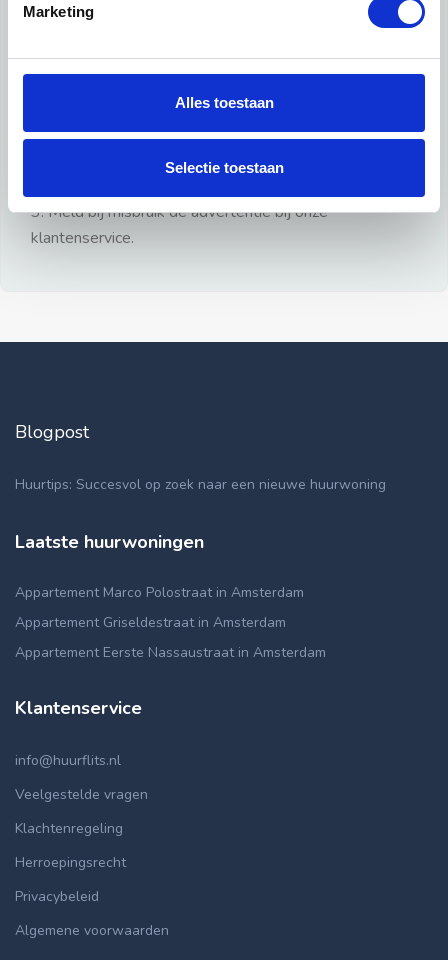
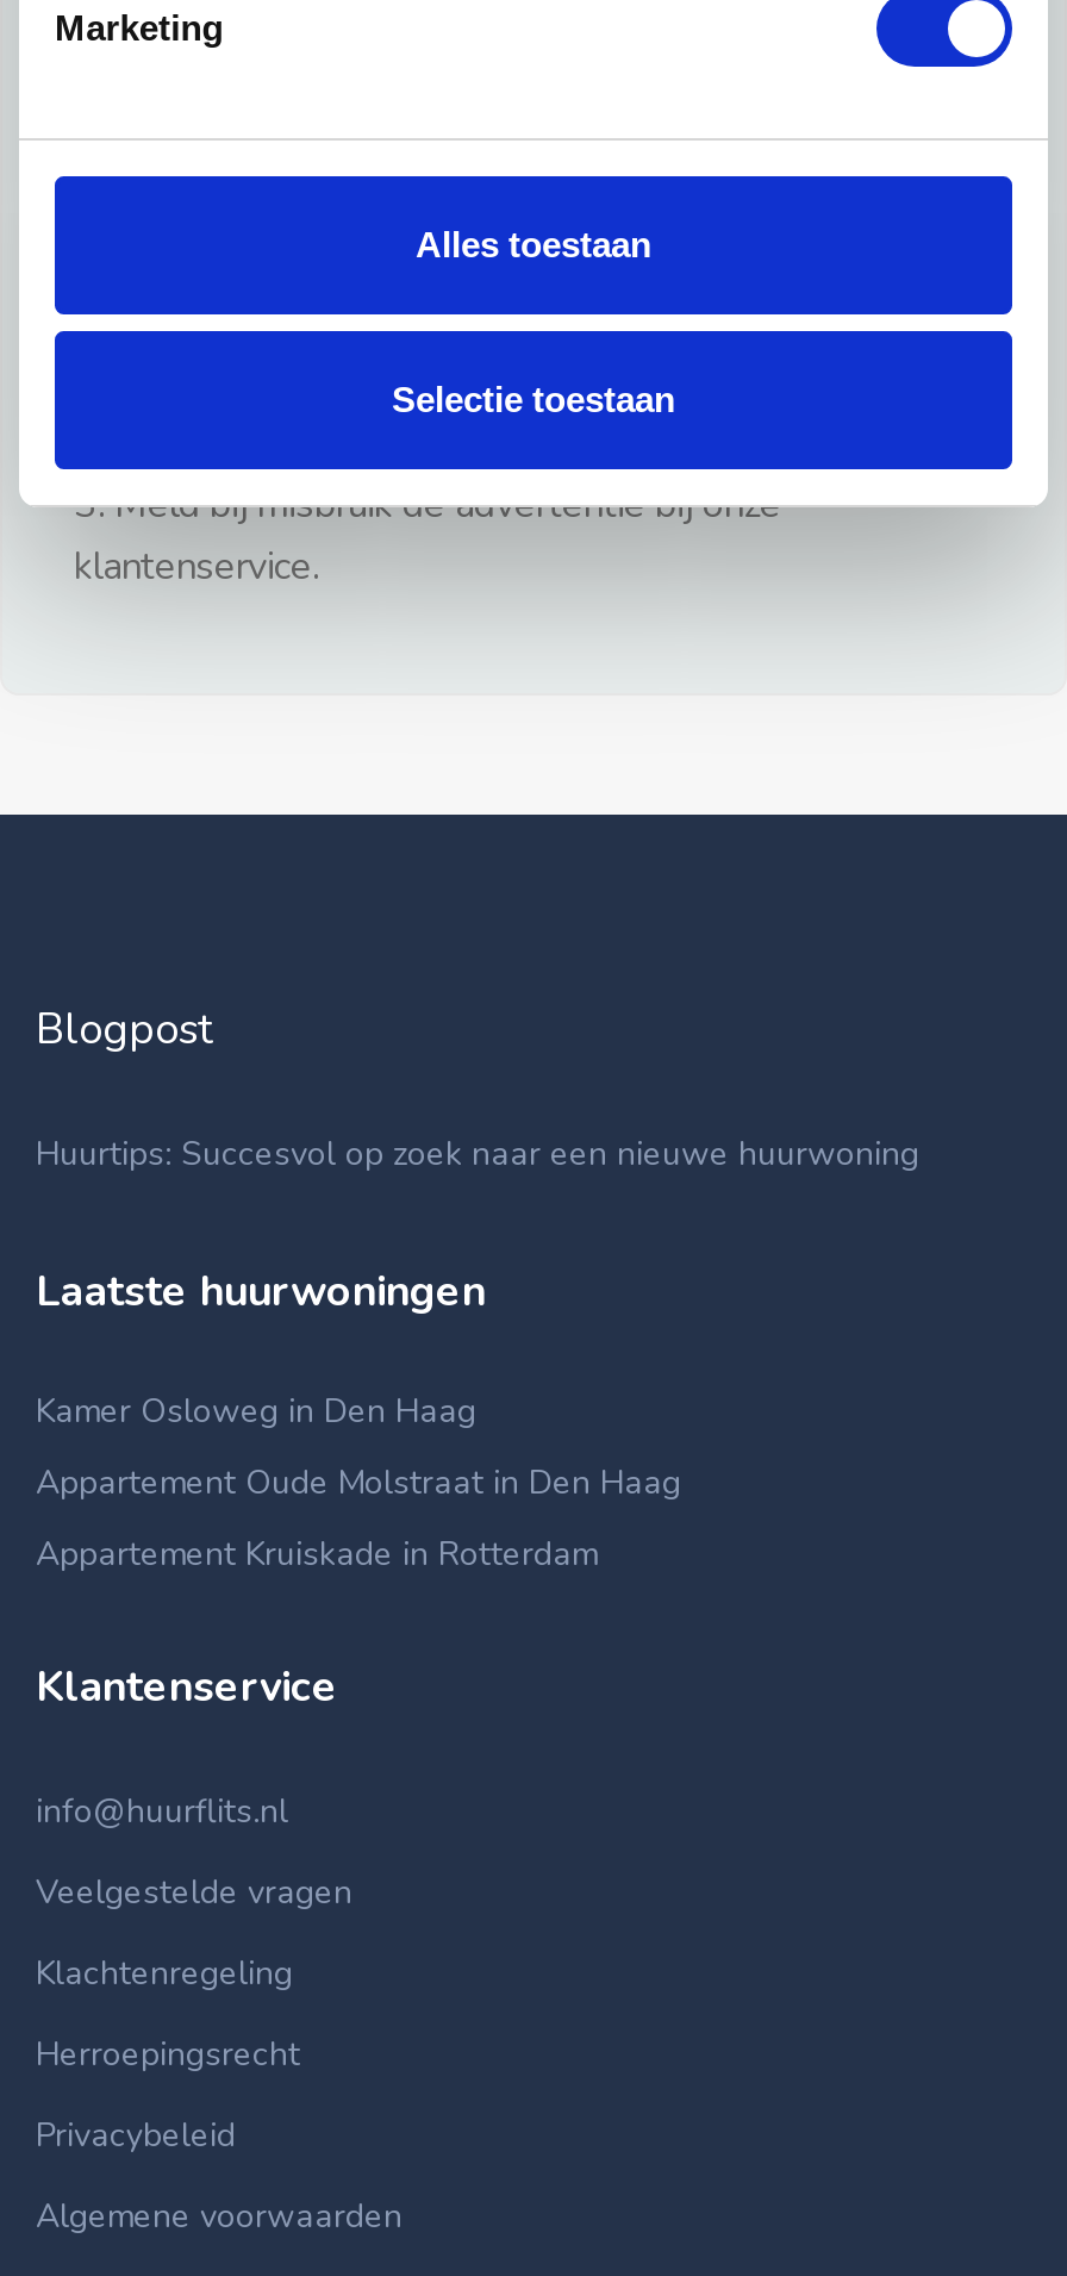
[15,583,304,602] Appartement Marco Polostraat in Amsterdam -> [36,1389,476,1434] Kamer Osloweg in Den Haag
[15,613,286,632] Appartement Griseldestraat in Amsterdam -> [36,1460,681,1505] Appartement Oude Molstraat in Den Haag
[15,643,326,662] Appartement Eerste Nassaustraat in Amsterdam -> [36,1532,598,1577] Appartement Kruiskade in Rotterdam

